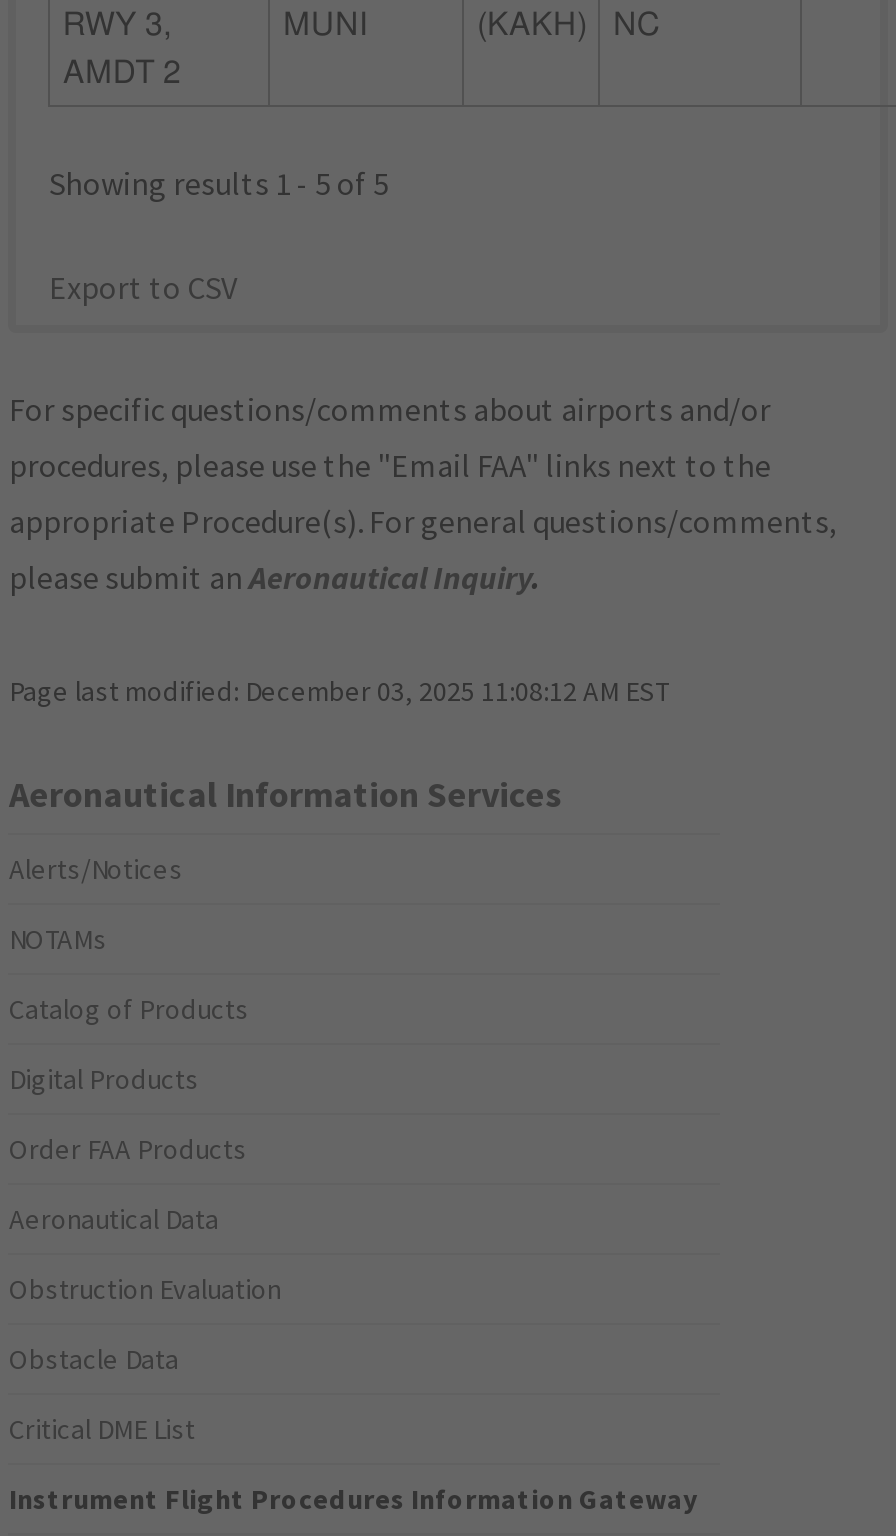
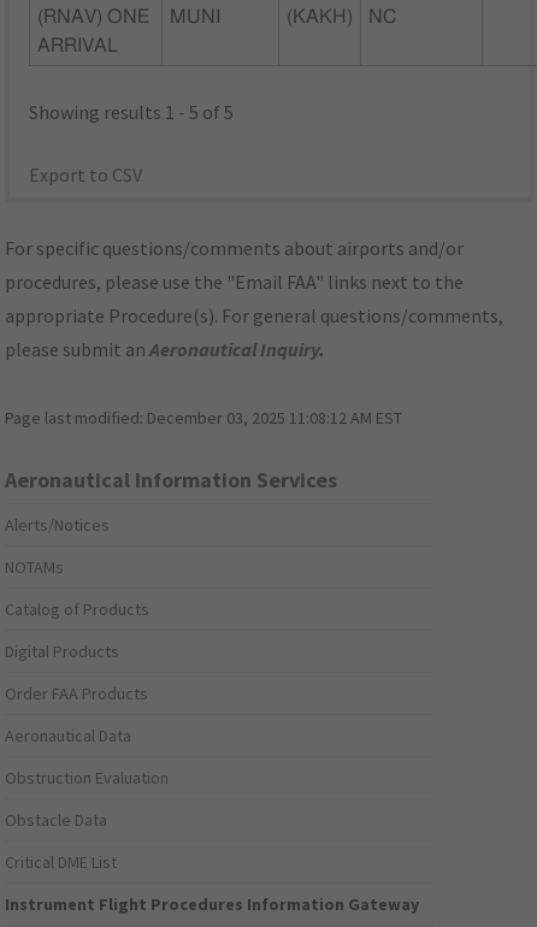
[63,9,171,41] RWY 3, -> [38,7,150,27] (RNAV) ONE
[63,57,181,89] AMDT 2 -> [38,36,119,55] ARRIVAL

